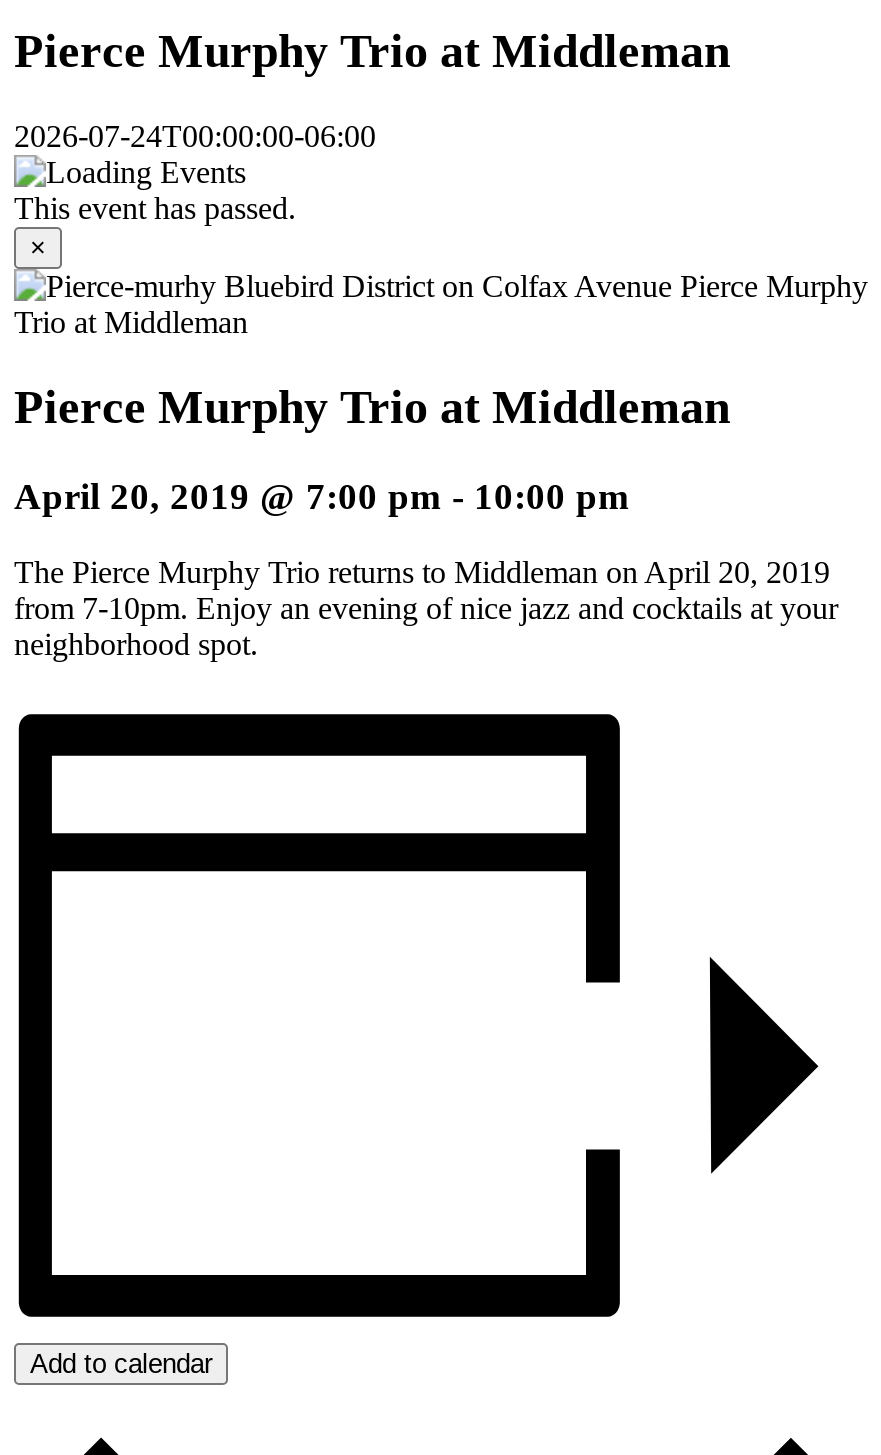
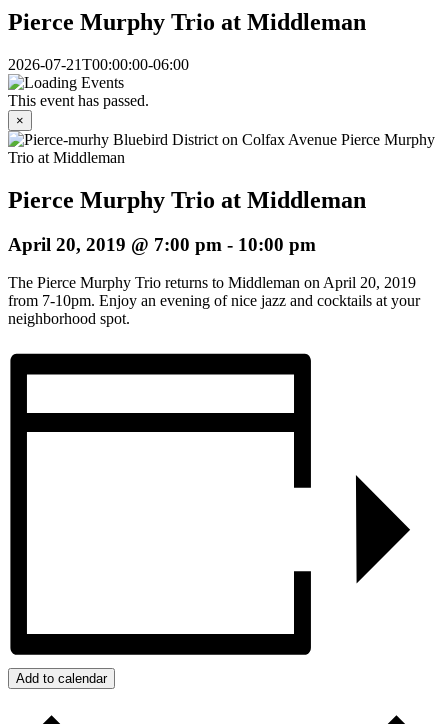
[14,119,376,153] 2026-07-24T00:00:00-06:00 -> [8,56,189,73] 2026-07-21T00:00:00-06:00

